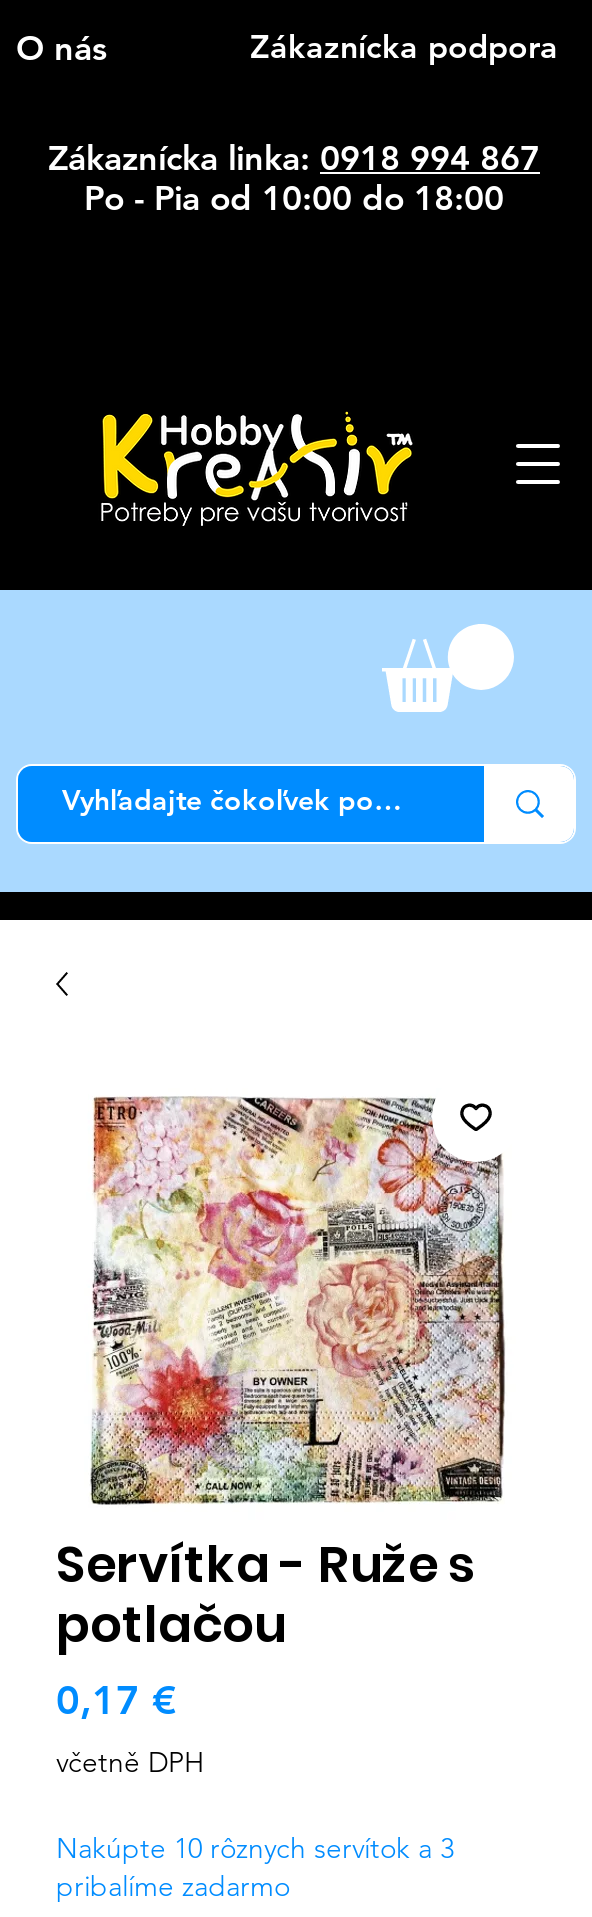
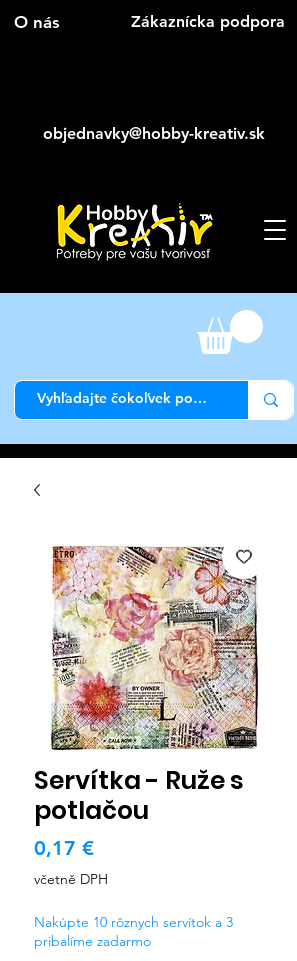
[48,138,540,218] Zákaznícka linka: 0918 994 867 | Po - Pia od 10:00 do 18:00 -> [43,124,265,143] objednavky@hobby-kreativ.sk

